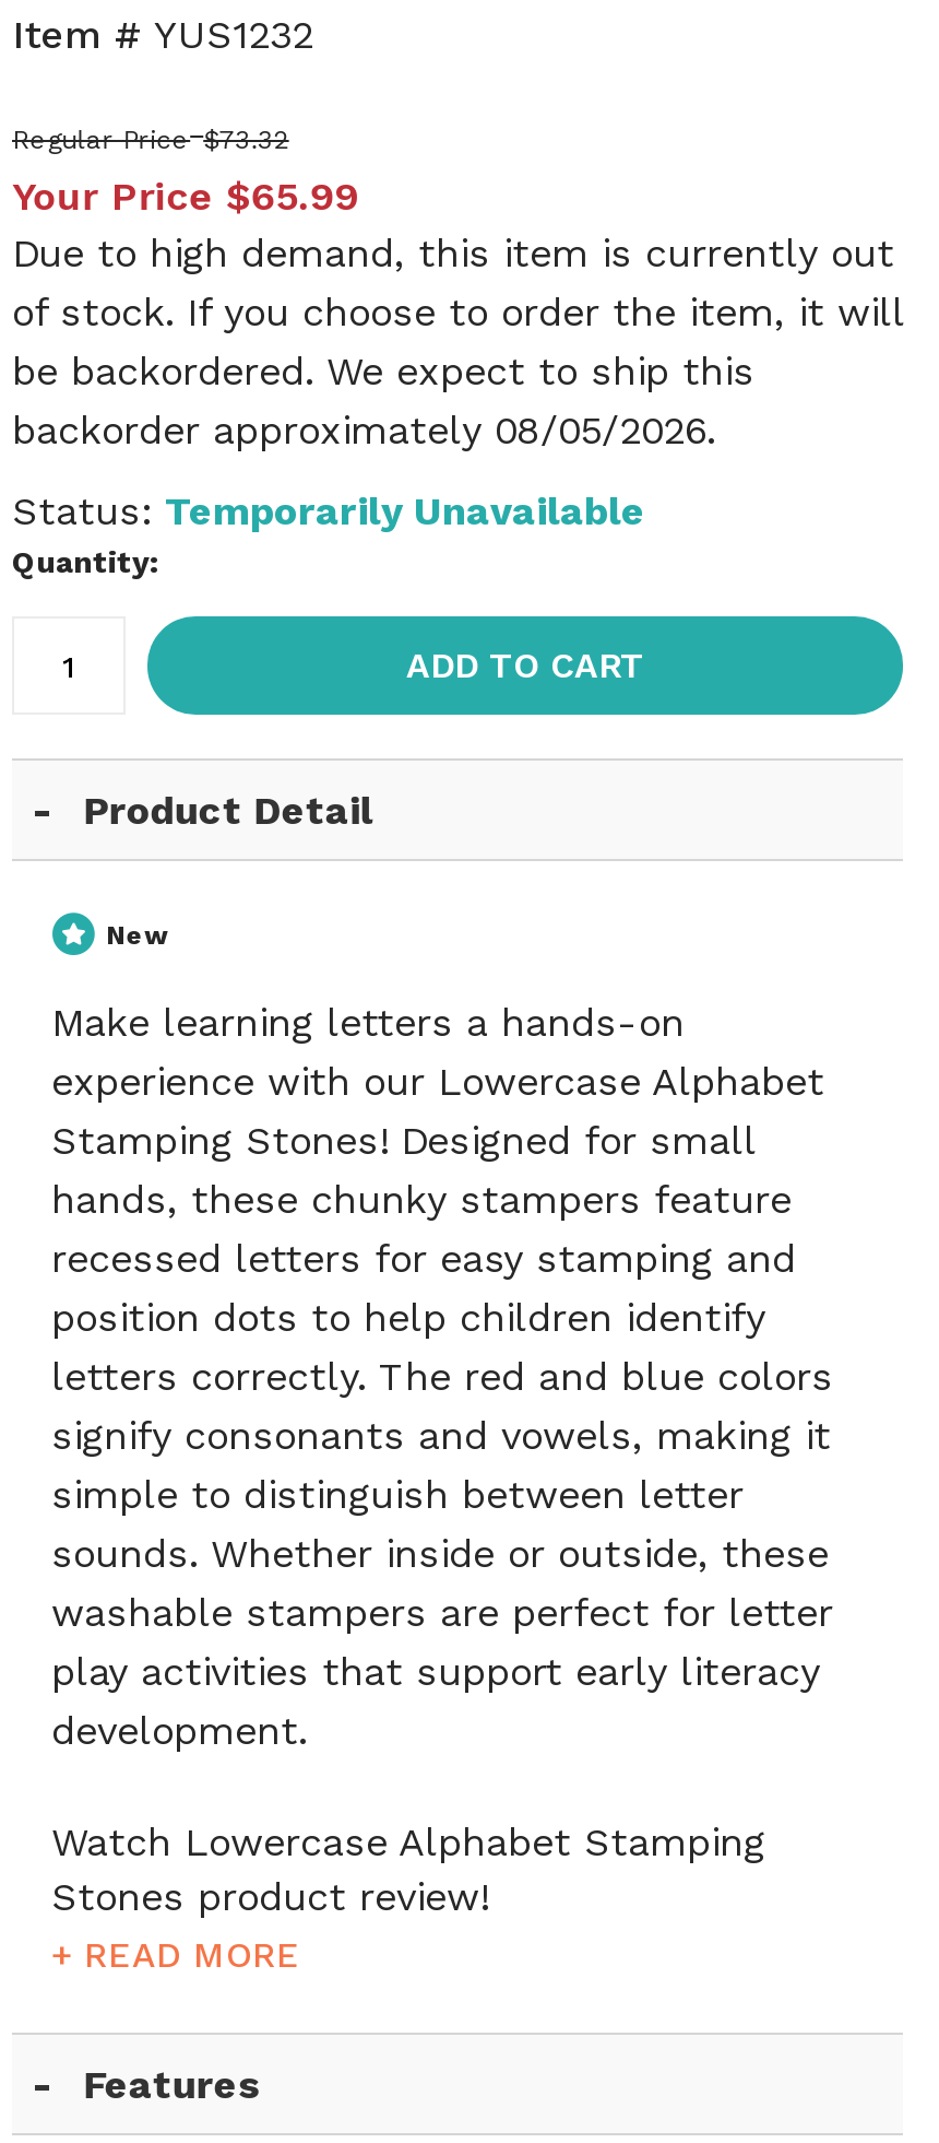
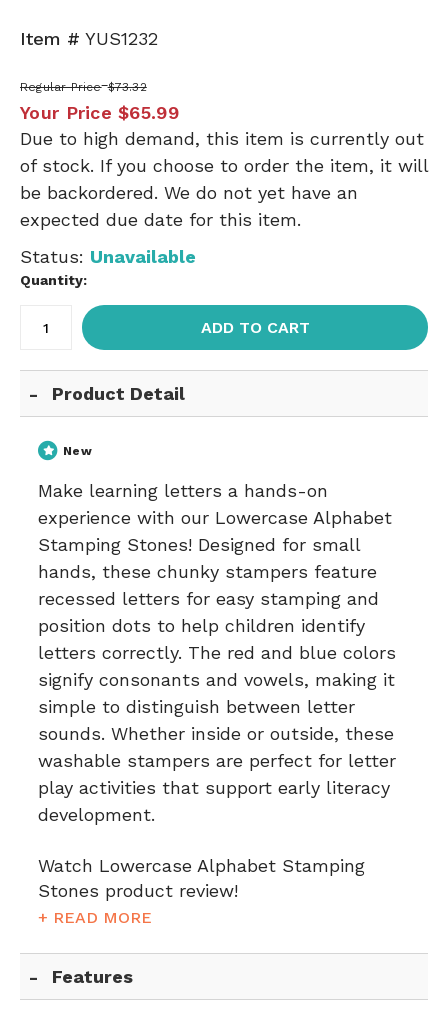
[12,348,754,452] be backordered. We expect to ship this | backorder approximately 08/05/2026. -> [20,182,358,230] be backordered. We do not yet have an | expected due date for this item.
[12,487,645,533] Status: Temporarily Unavailable -> [20,246,196,267] Status: Unavailable

